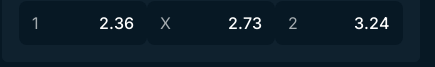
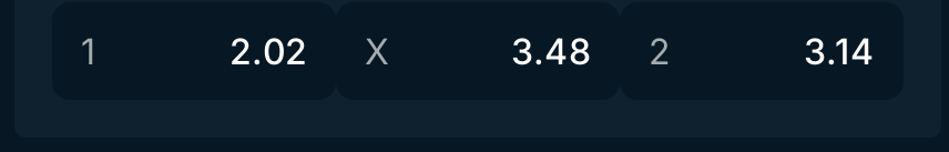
[99,13,171,33] 2.36 X -> [229,29,389,73] 2.02 X
[228,13,298,33] 2.73 2 -> [511,29,671,73] 3.48 2
[354,13,390,33] 3.24 -> [804,29,875,73] 3.14

